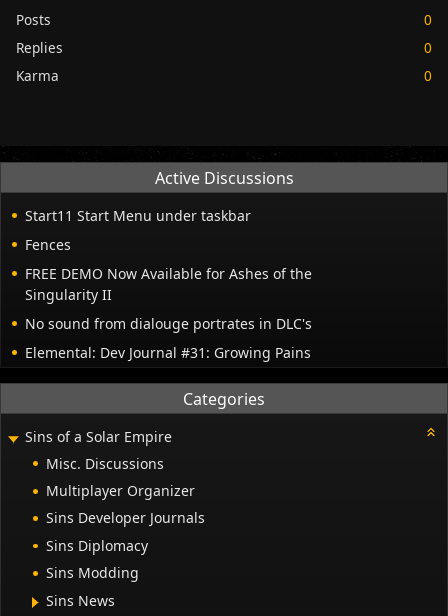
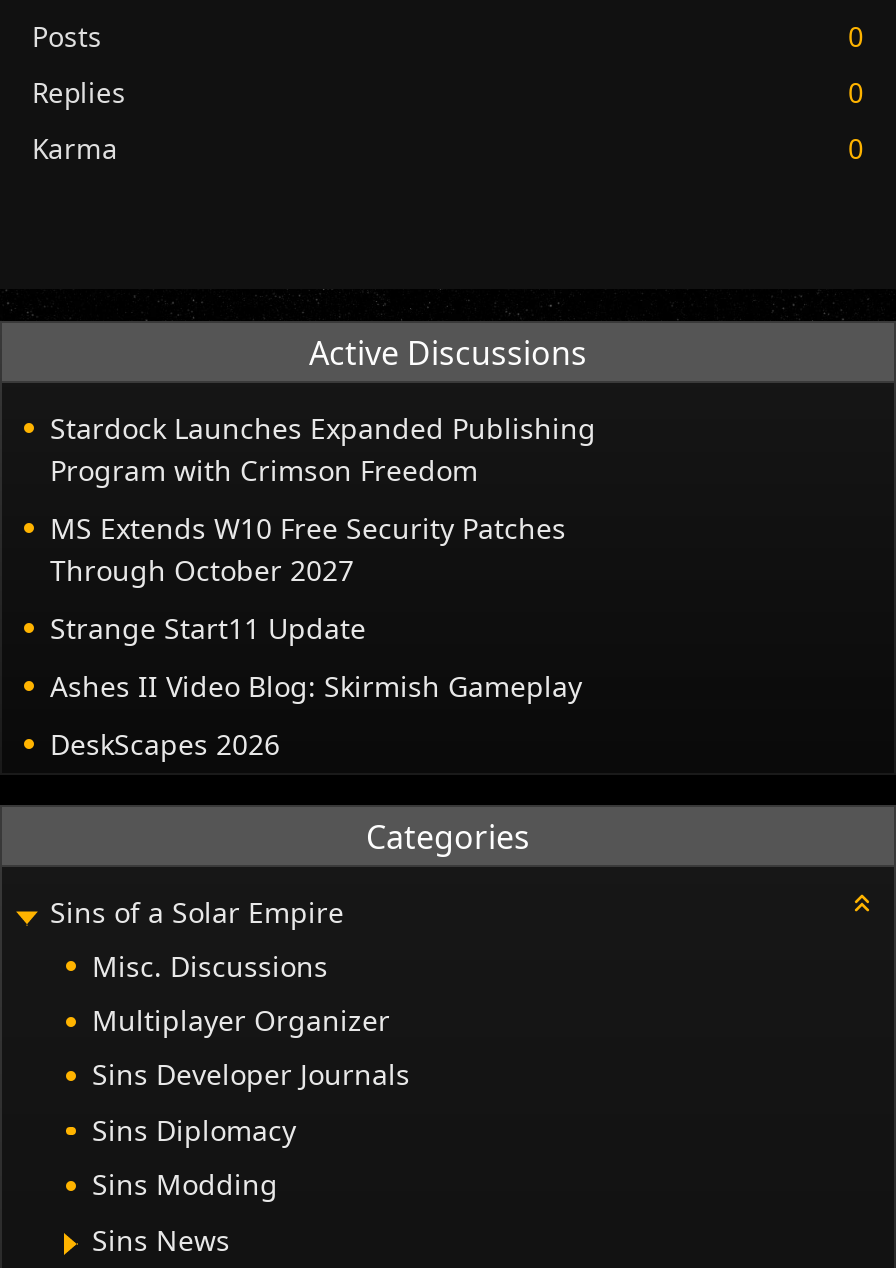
[25,206,251,225] Start11 Start Menu under taskbar -> [50,409,596,489] Stardock Launches Expanded Publishing | Program with Crimson Freedom
[25,235,71,254] Fences -> [50,509,566,589] MS Extends W10 Free Security Patches | Through October 2027
[25,264,312,304] FREE DEMO Now Available for Ashes of the | Singularity II -> [50,609,366,647] Strange Start11 Update
[25,314,312,333] No sound from dialouge portrates in DLC's -> [50,667,582,705] Ashes II Video Blog: Skirmish Gameplay
[25,343,311,362] Elemental: Dev Journal #31: Growing Pains -> [50,725,280,763] DeskScapes 2026

